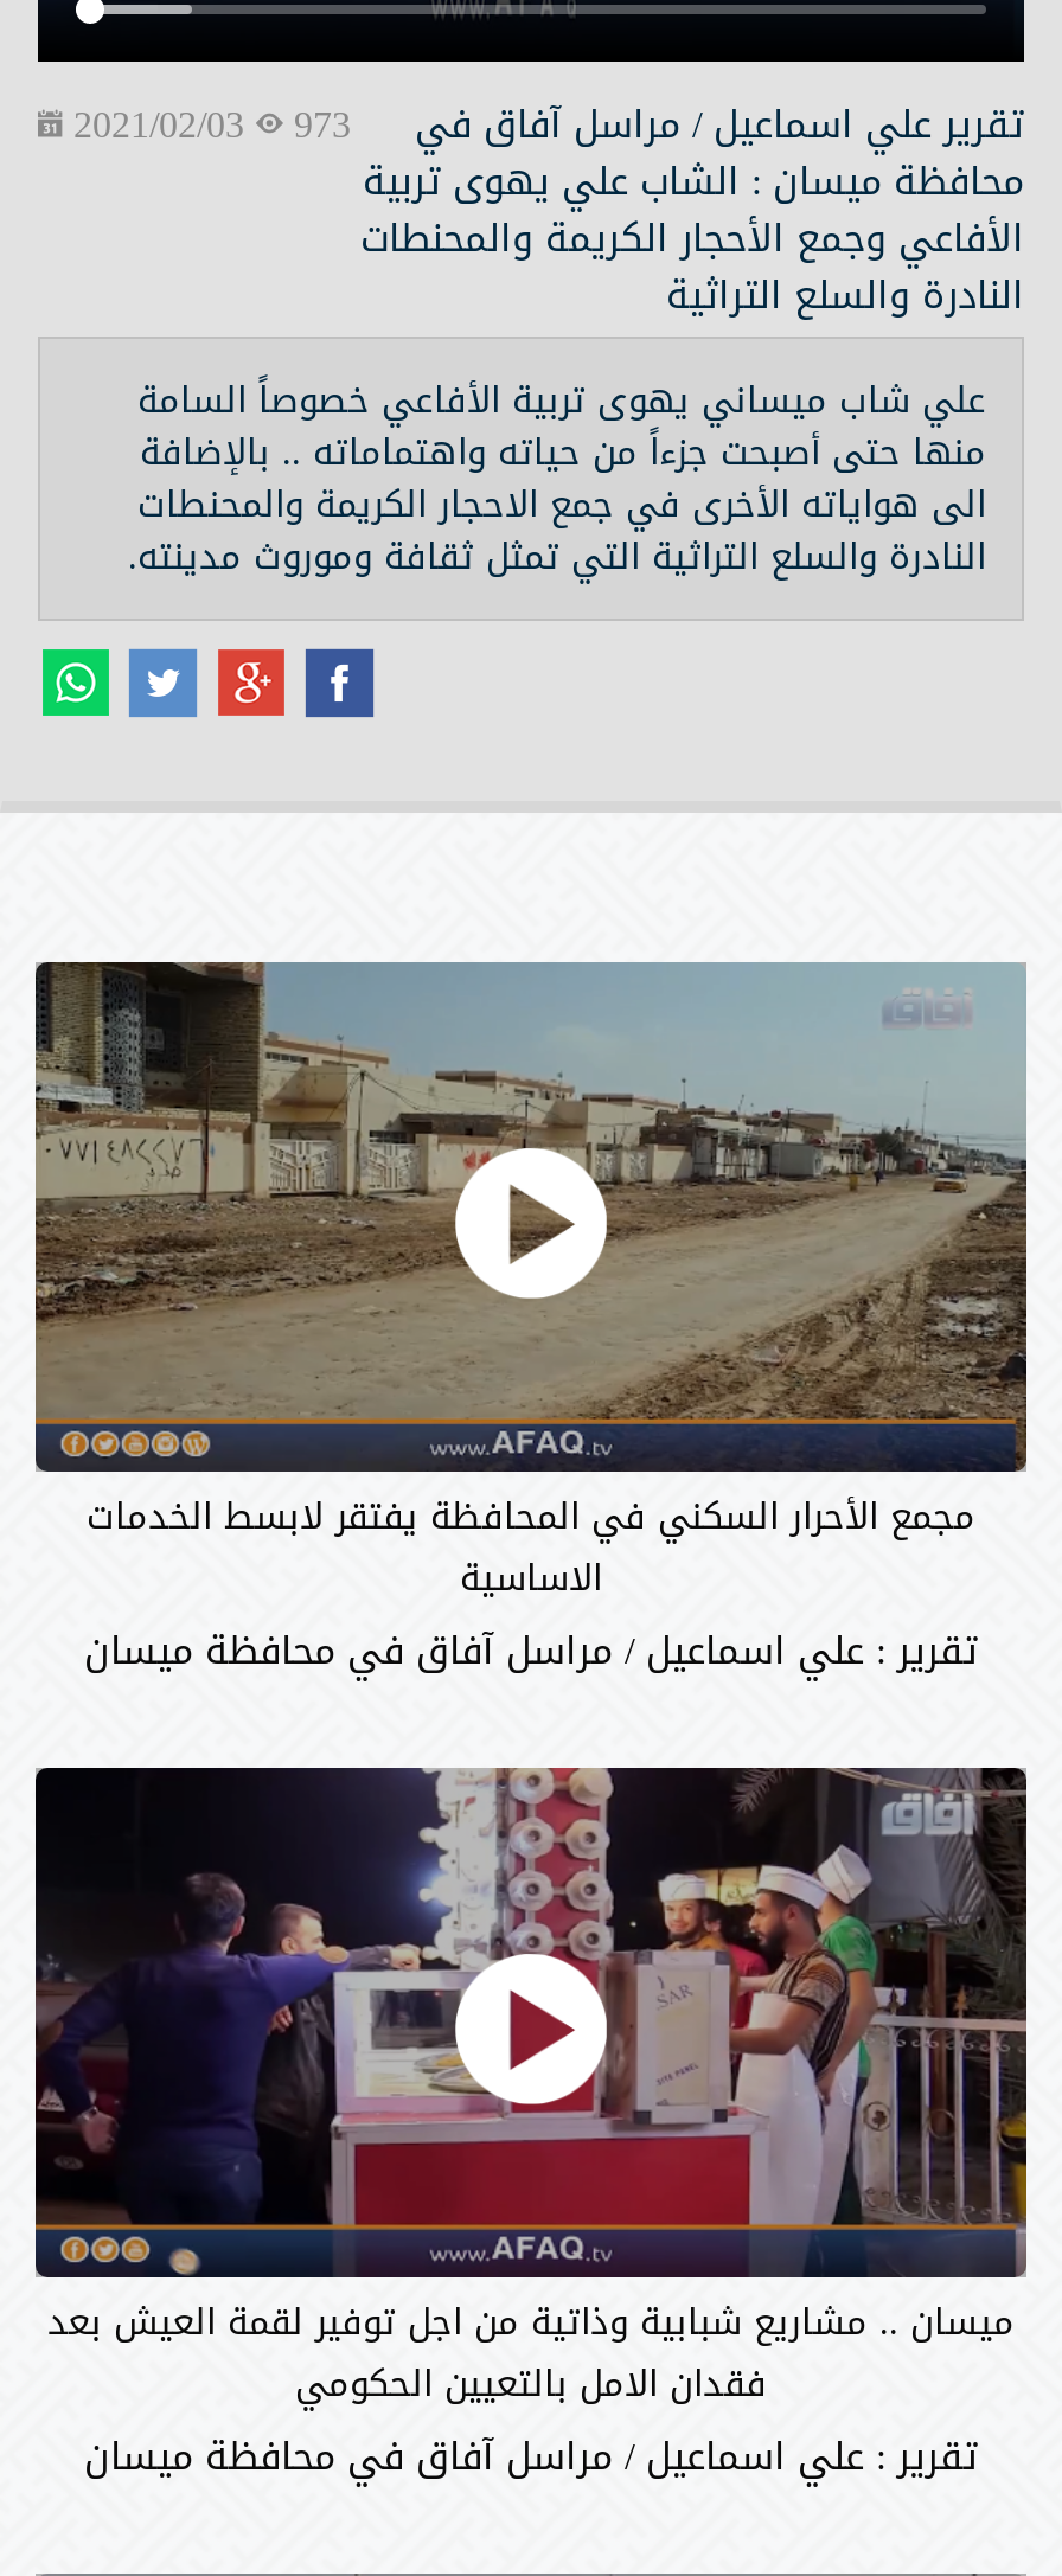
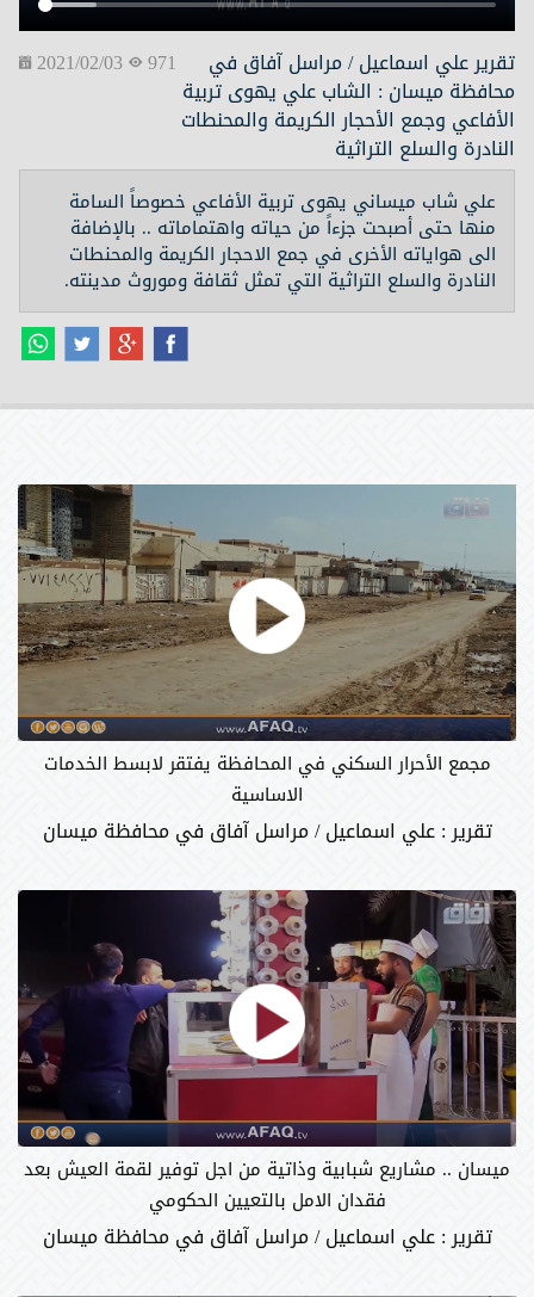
[73,88,1024,161] تقريرعلي اسماعيل / مراسل آفاق في 973 2021/02/03 -> [37,44,515,81] تقريرعلي اسماعيل / مراسل آفاق في 971 2021/02/03

